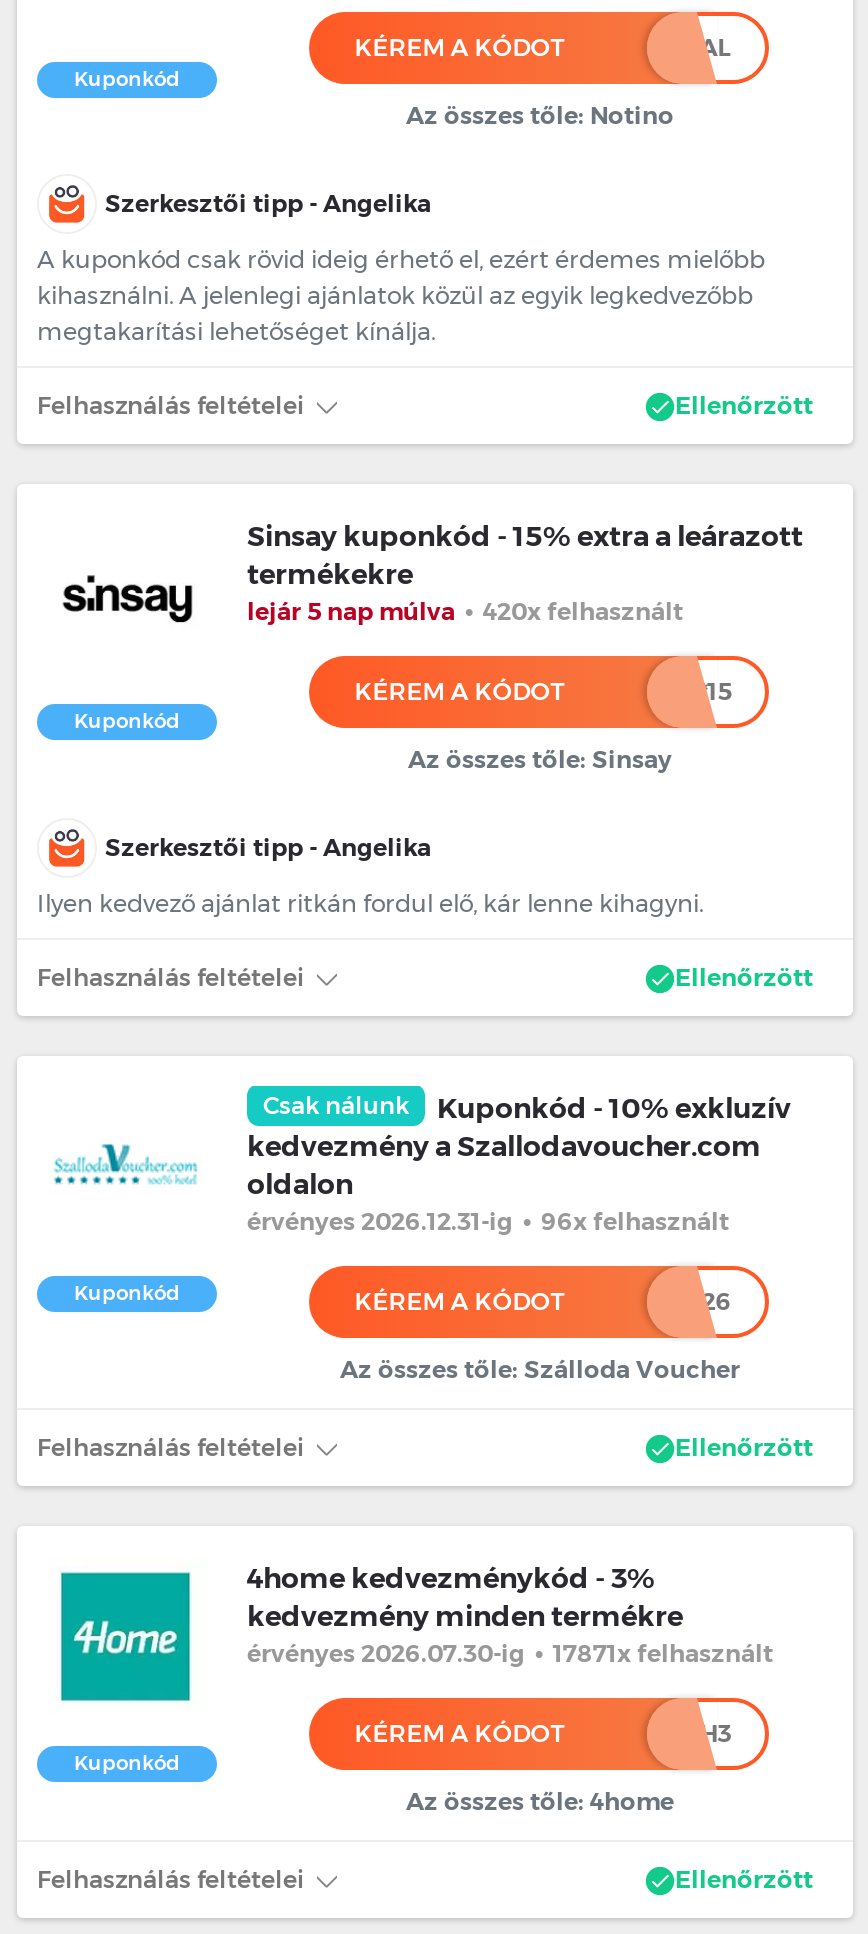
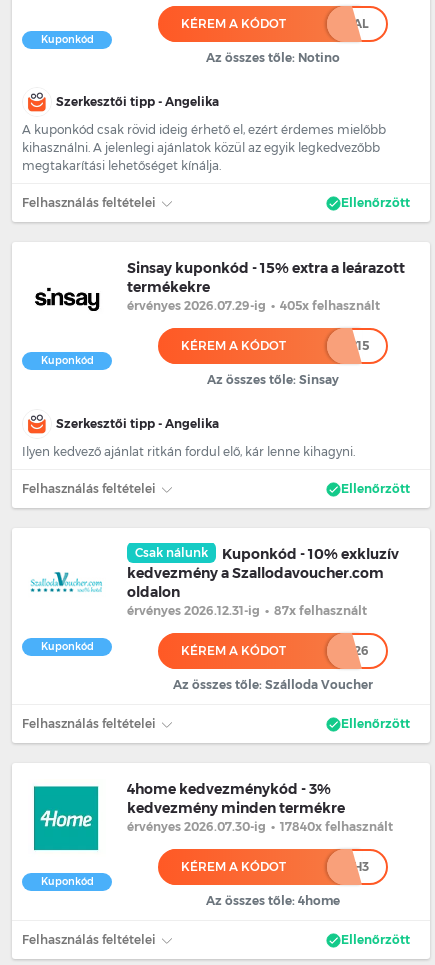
[247,596,683,626] lejár 5 nap múlva • 420x felhasznált -> [127,298,380,313] érvényes 2026.07.29-ig • 405x felhasznált
[247,1206,729,1236] érvényes 2026.12.31-ig • 96x felhasznált -> [127,603,367,618] érvényes 2026.12.31-ig • 87x felhasznált
[247,1638,773,1668] érvényes 2026.07.30-ig • 17871x felhasznált -> [127,819,393,834] érvényes 2026.07.30-ig • 17840x felhasznált

